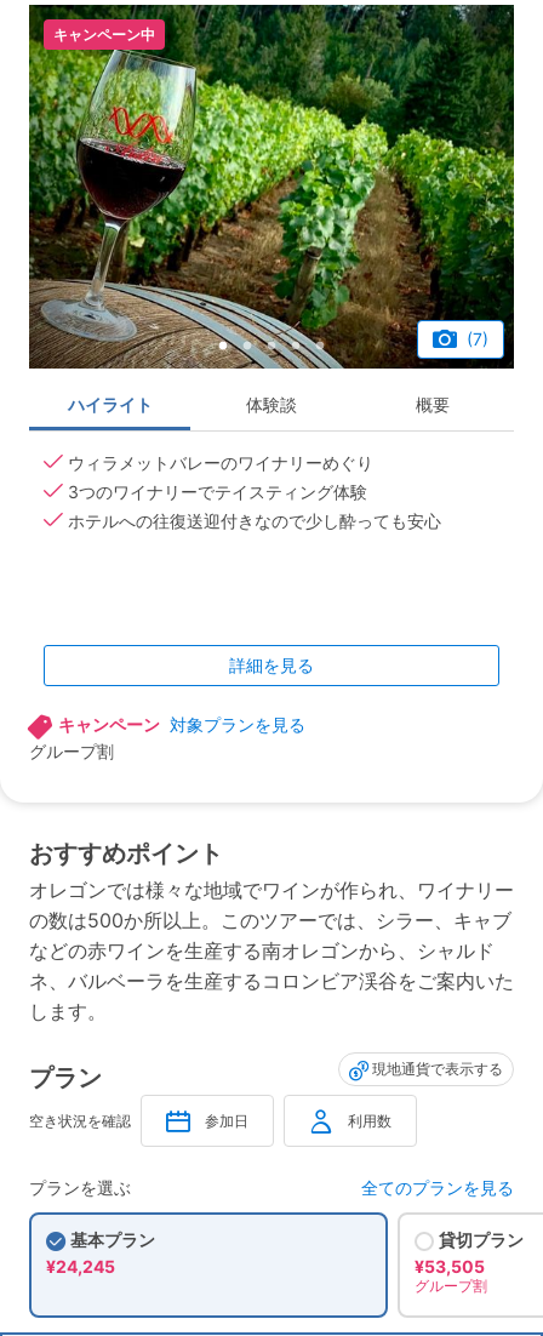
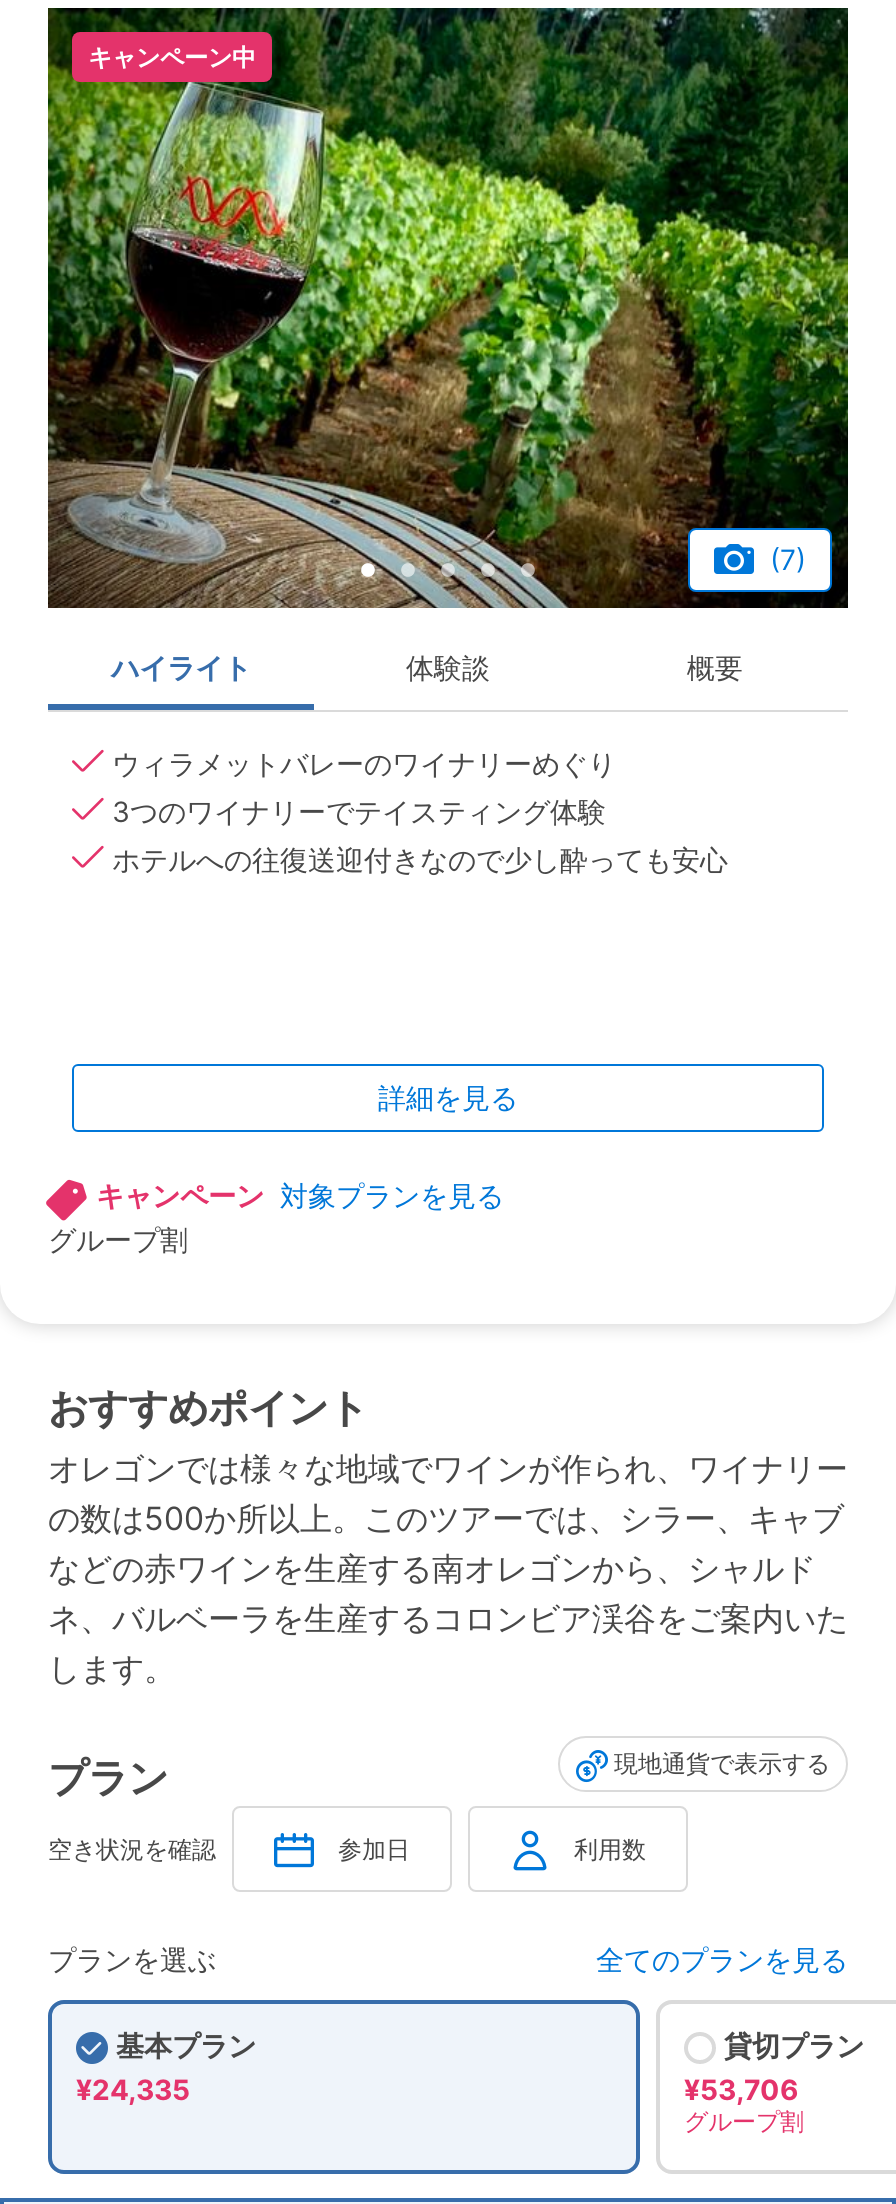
[46,1256,115,1277] ¥24,245 -> [76,2072,190,2106] ¥24,335
[415,1256,485,1277] ¥53,505 -> [684,2072,798,2106] ¥53,706

